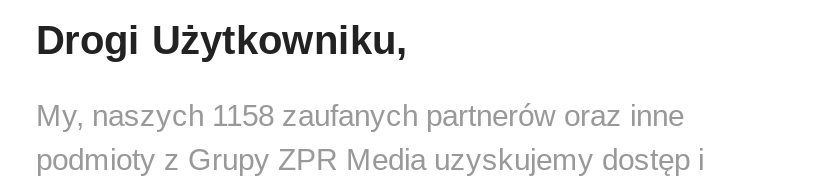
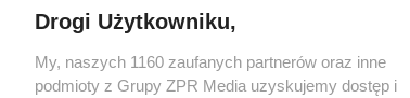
[36,98,684,132] My, naszych 1158 zaufanych partnerów oraz inne -> [35,53,386,71] My, naszych 1160 zaufanych partnerów oraz inne

